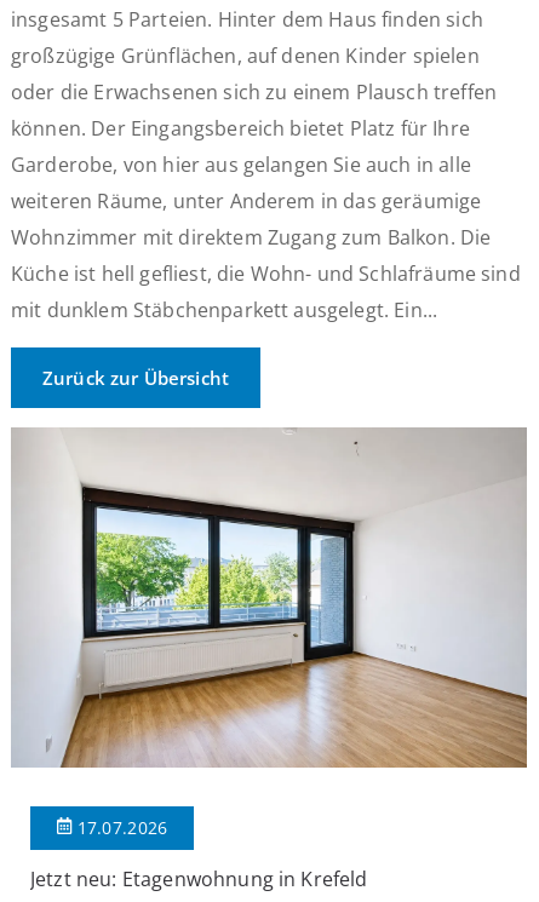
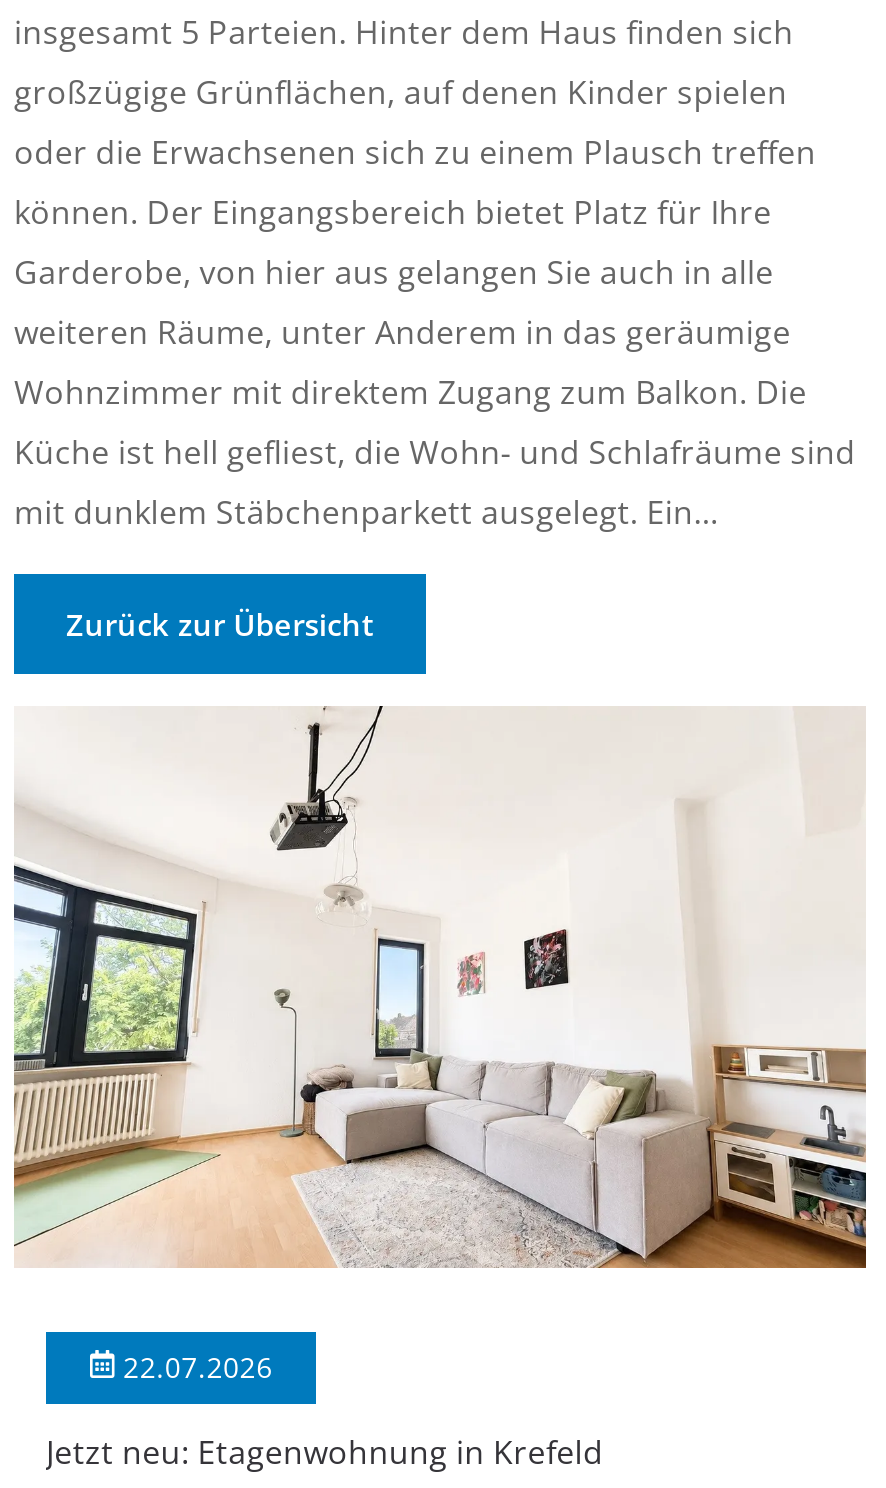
[11,427,528,839] [image] | 17.07.2026 -> [14,706,868,1386] [image] | 22.07.2026

